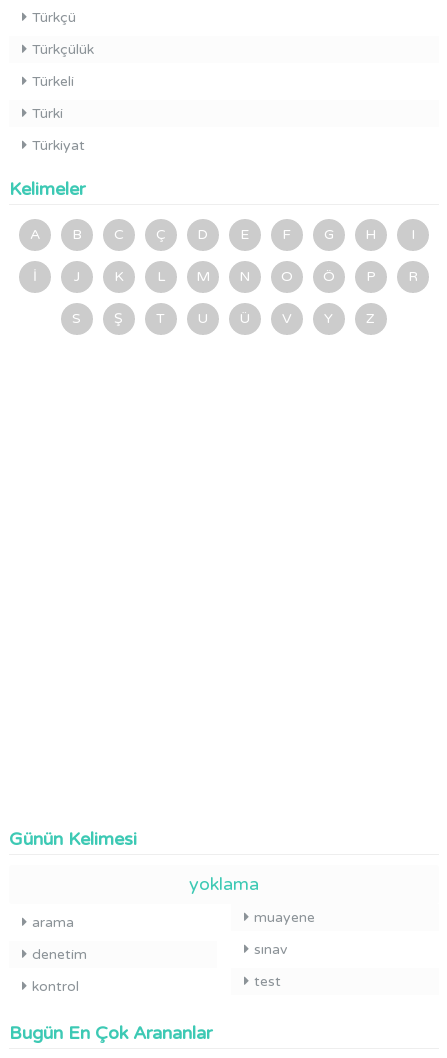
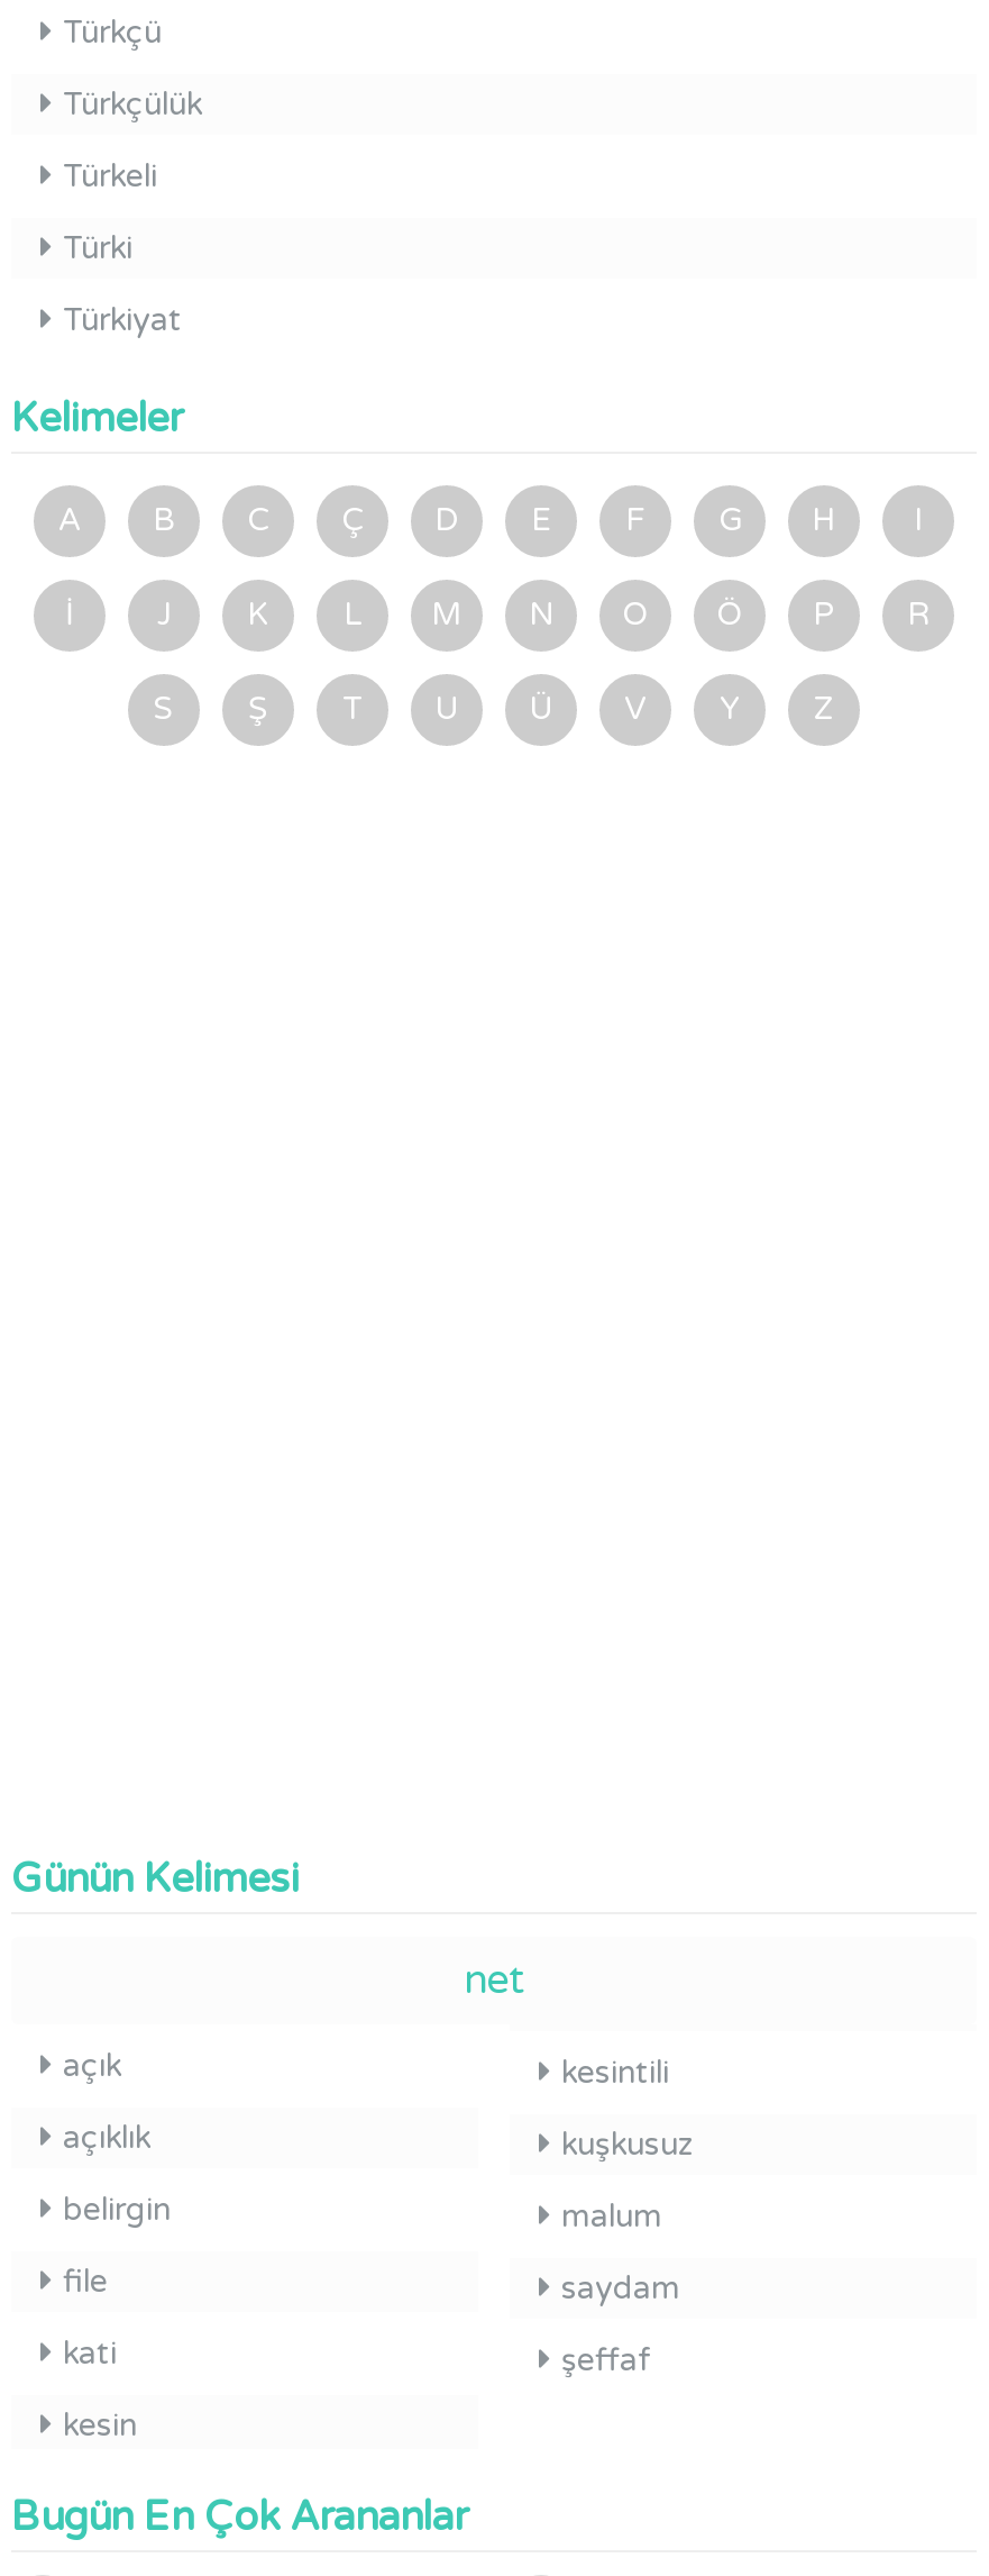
[32,873,259,995] yoklama | arama | denetim | kontrol -> [63,1955,524,2445] net | açık | açıklık | belirgin | file | kati | kesin
[254,909,315,990] muayene | sınav | test -> [561,2054,694,2379] kesintili | kuşkusuz | malum | saydam | şeffaf

